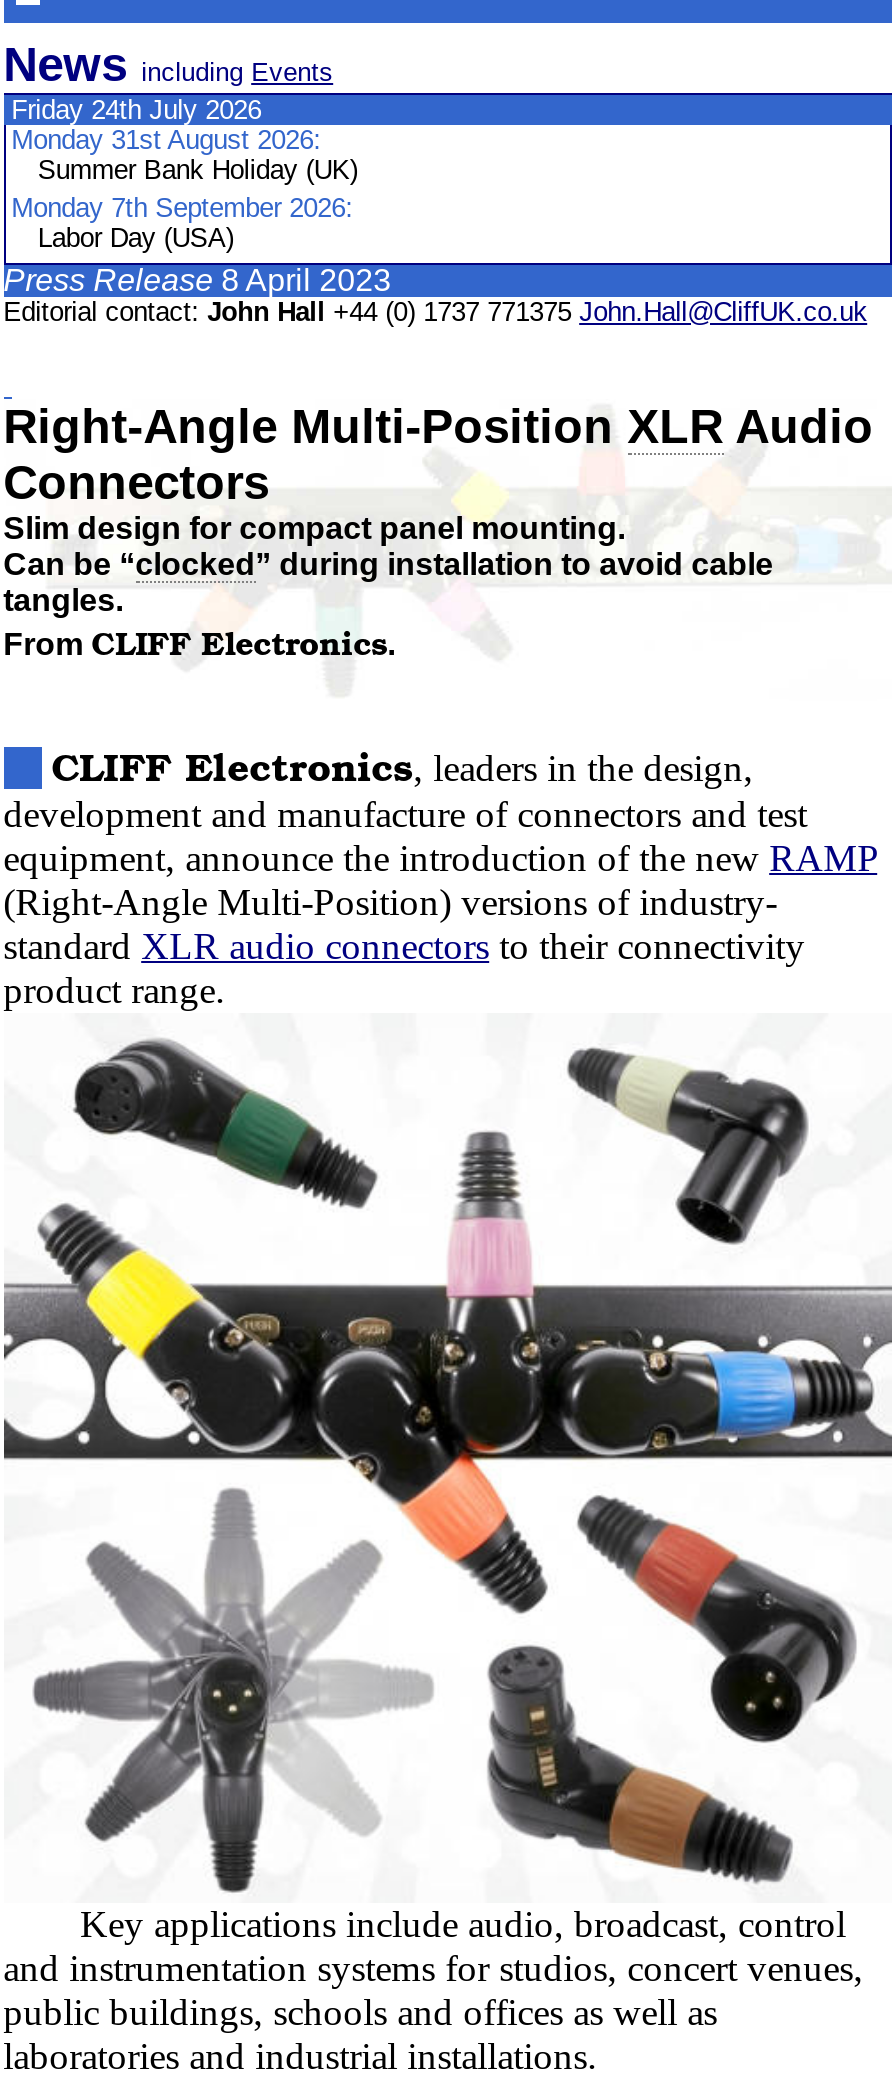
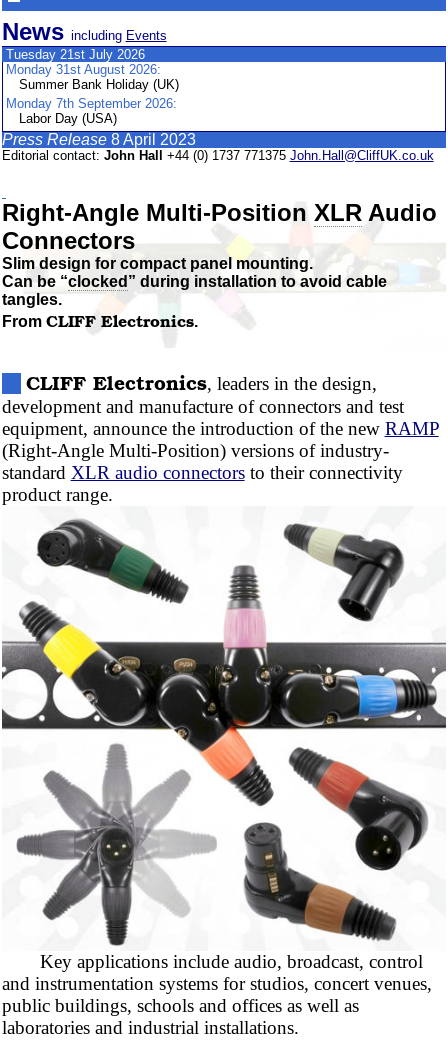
[11,95,261,125] Friday 24th July 2026 -> [6,47,145,62] Tuesday 21st July 2026

